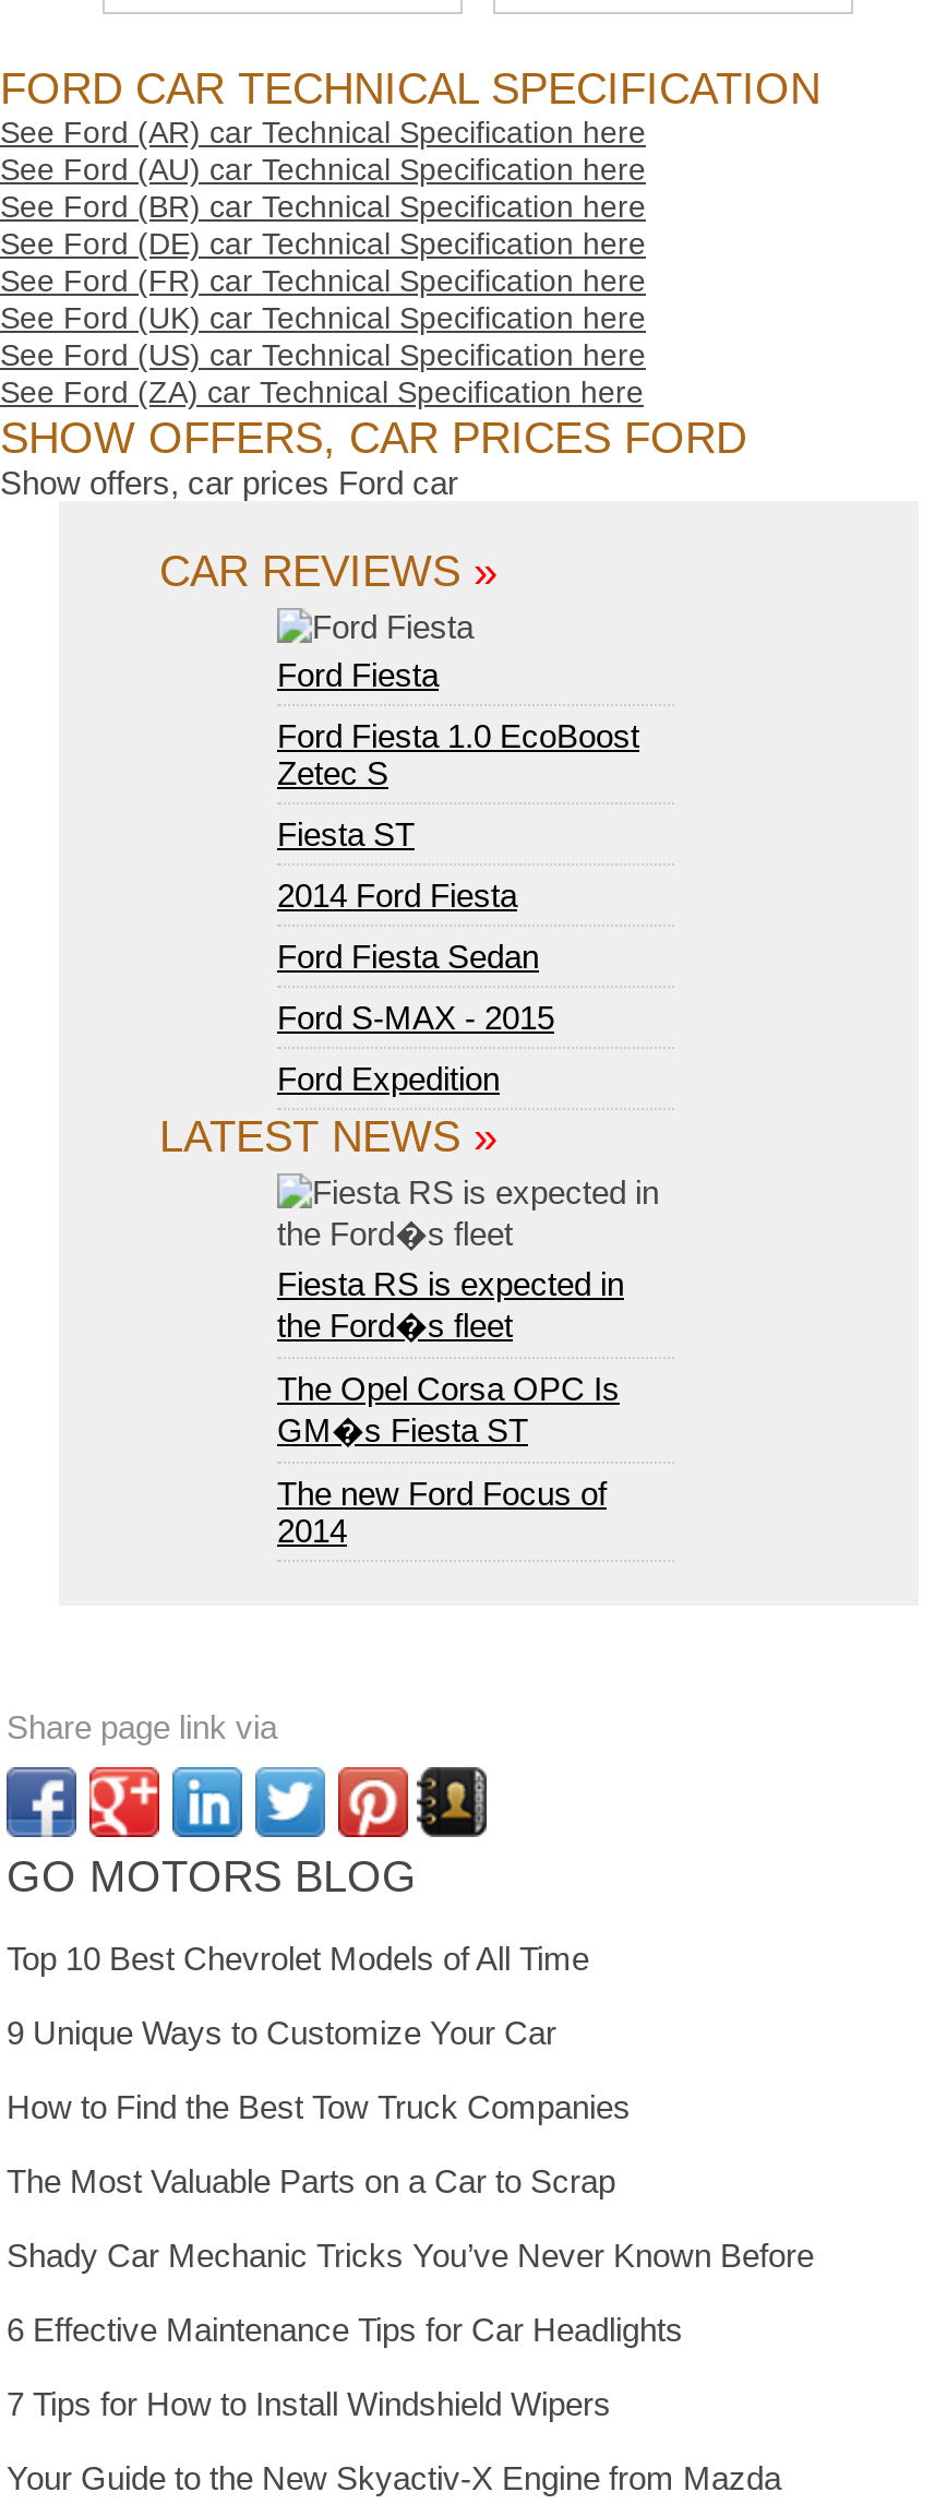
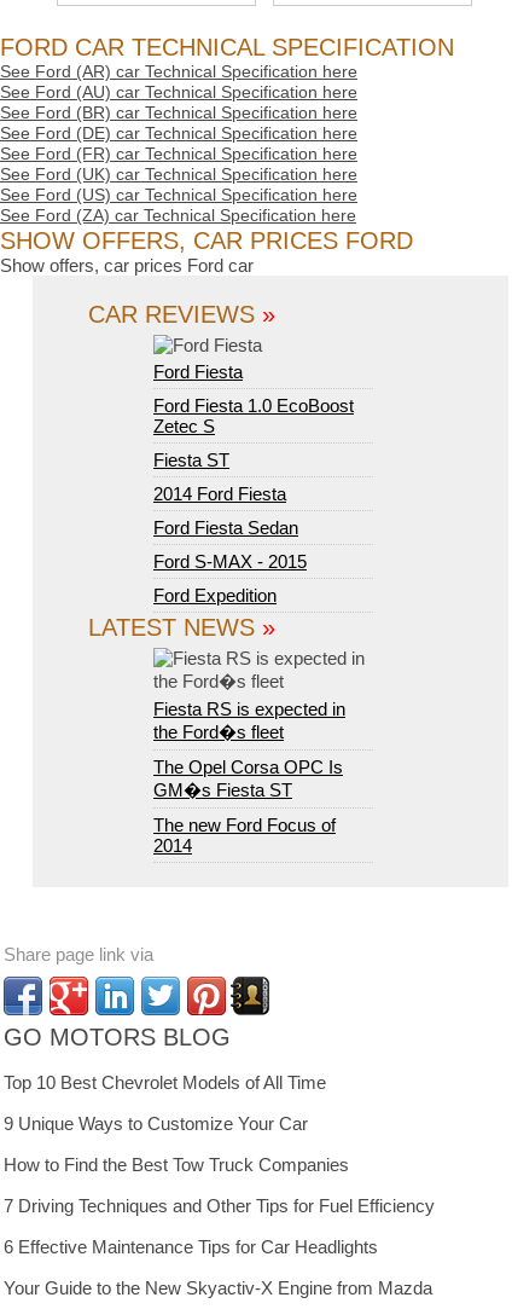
[7,2162,814,2274] The Most Valuable Parts on a Car to Scrap | Shady Car Mechanic Tricks You’ve Never Known Before -> [4,1195,435,1216] 7 Driving Techniques and Other Tips for Fuel Efficiency
[7,2385,611,2422] 7 Tips for How to Install Windshield Wipers -> none

